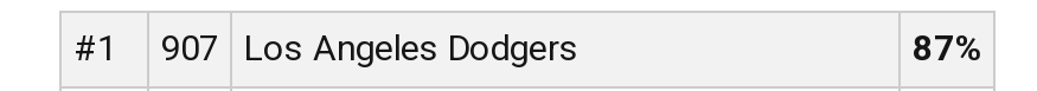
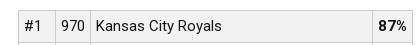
[161,27,578,70] 907 | Los Angeles Dodgers -> [61,17,222,35] 970 | Kansas City Royals

